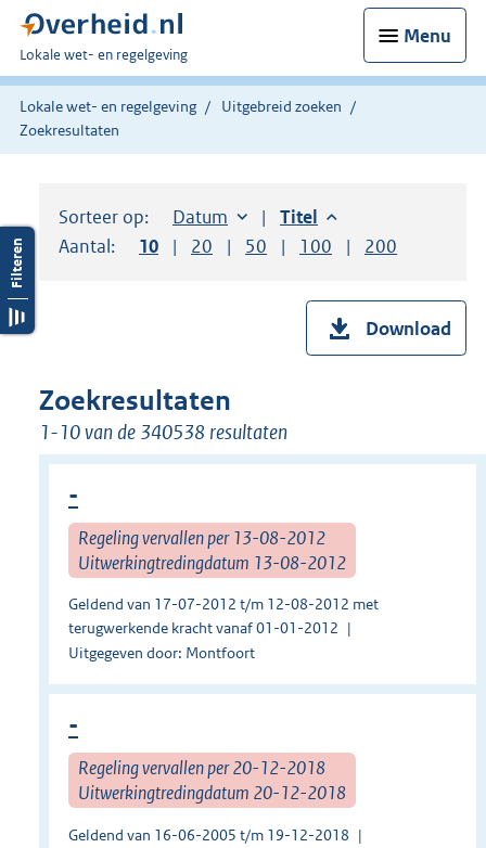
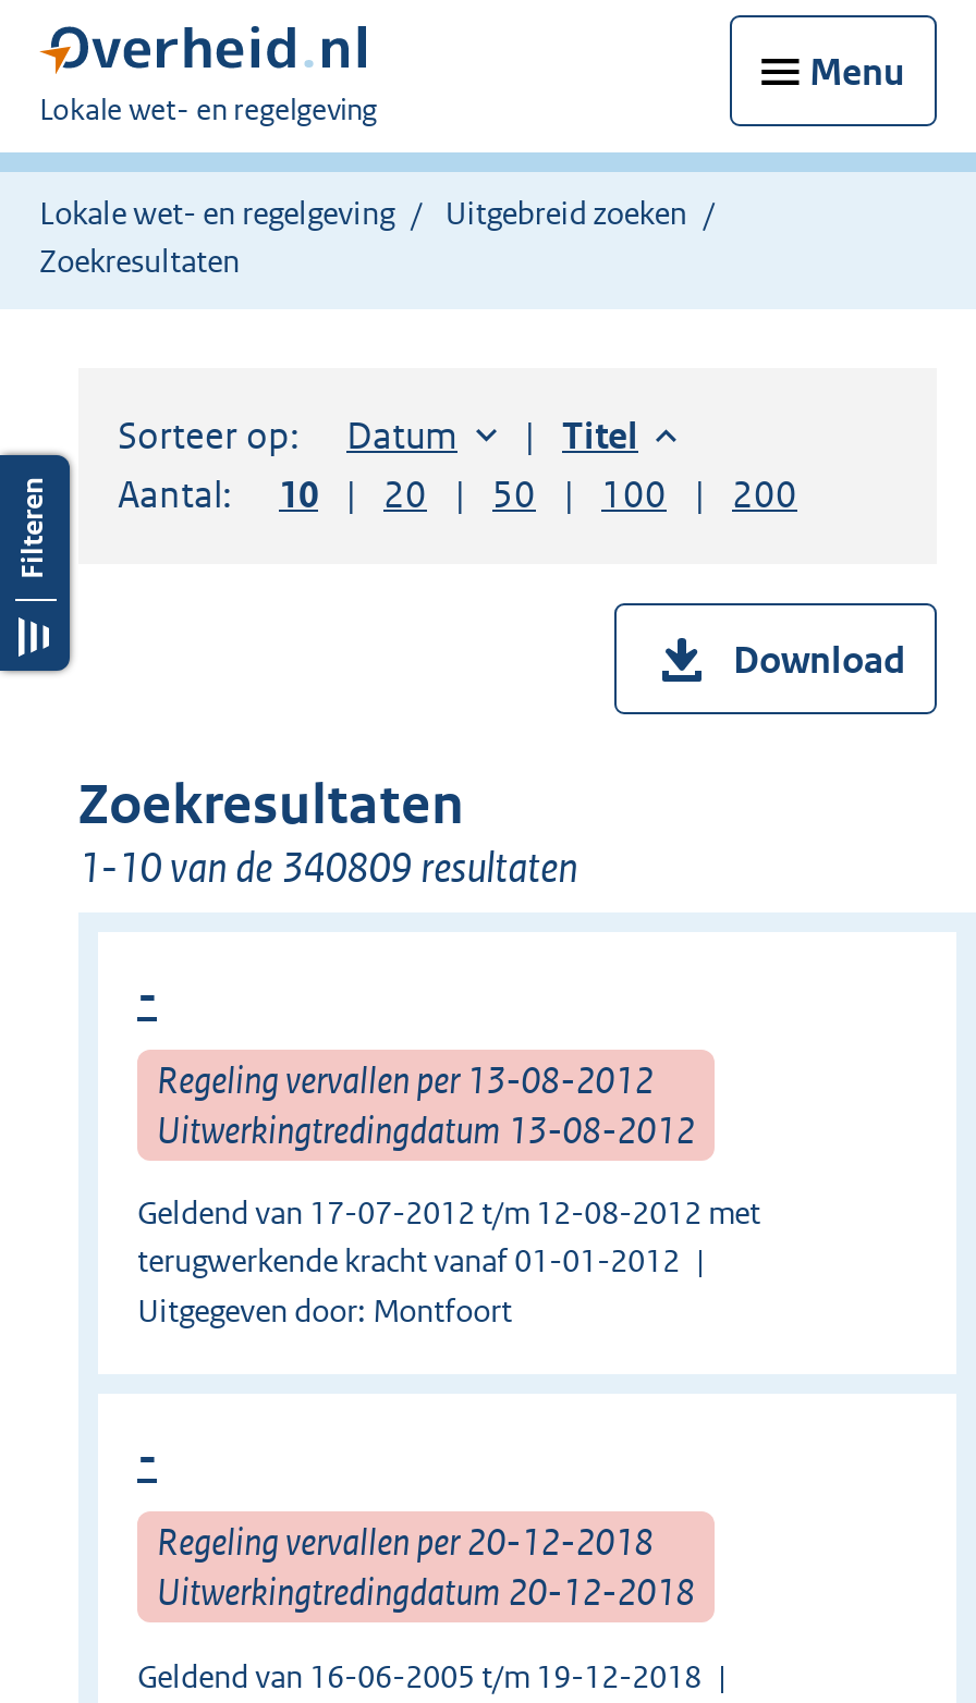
[39,419,287,444] 1-10 van de 340538 resultaten -> [78,842,577,892] 1-10 van de 340809 resultaten

